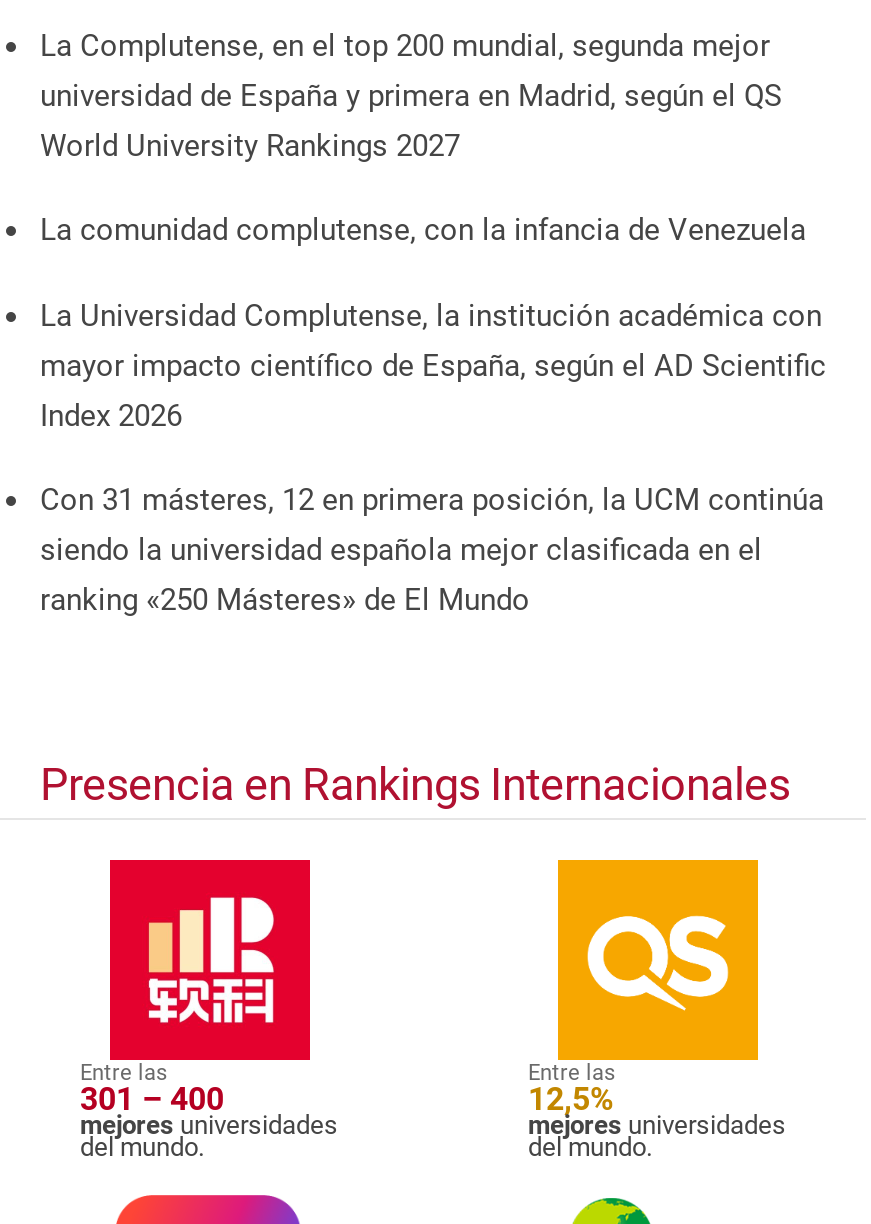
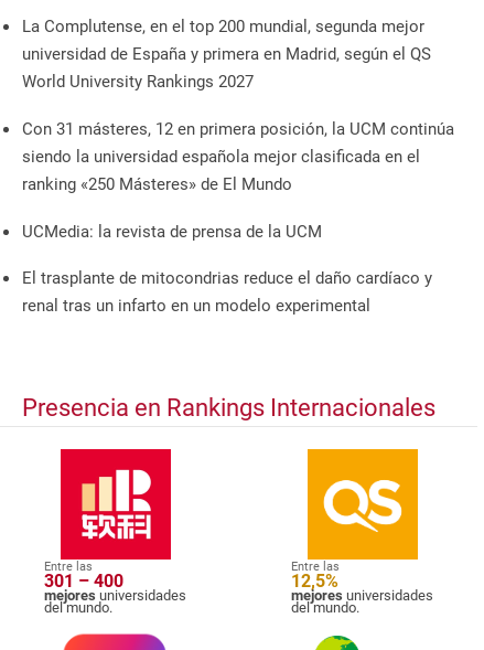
[40,212,826,433] La comunidad complutense, con la infancia de Venezuela | La Universidad Complutense, la institución académica con | mayor impacto científico de España, según el AD Scientific | Index 2026 -> none
moved [40,482,824,618] -> [22,119,454,194]: Con 31 másteres, 12 en primera posición, la UCM continúa | siendo la universidad española mejor clasificada en el | ranking «250 Másteres» de El Mundo
none -> [22,221,432,316] UCMedia: la revista de prensa de la UCM | El trasplante de mitocondrias reduce el daño cardíaco y | renal tras un infarto en un modelo experimental

